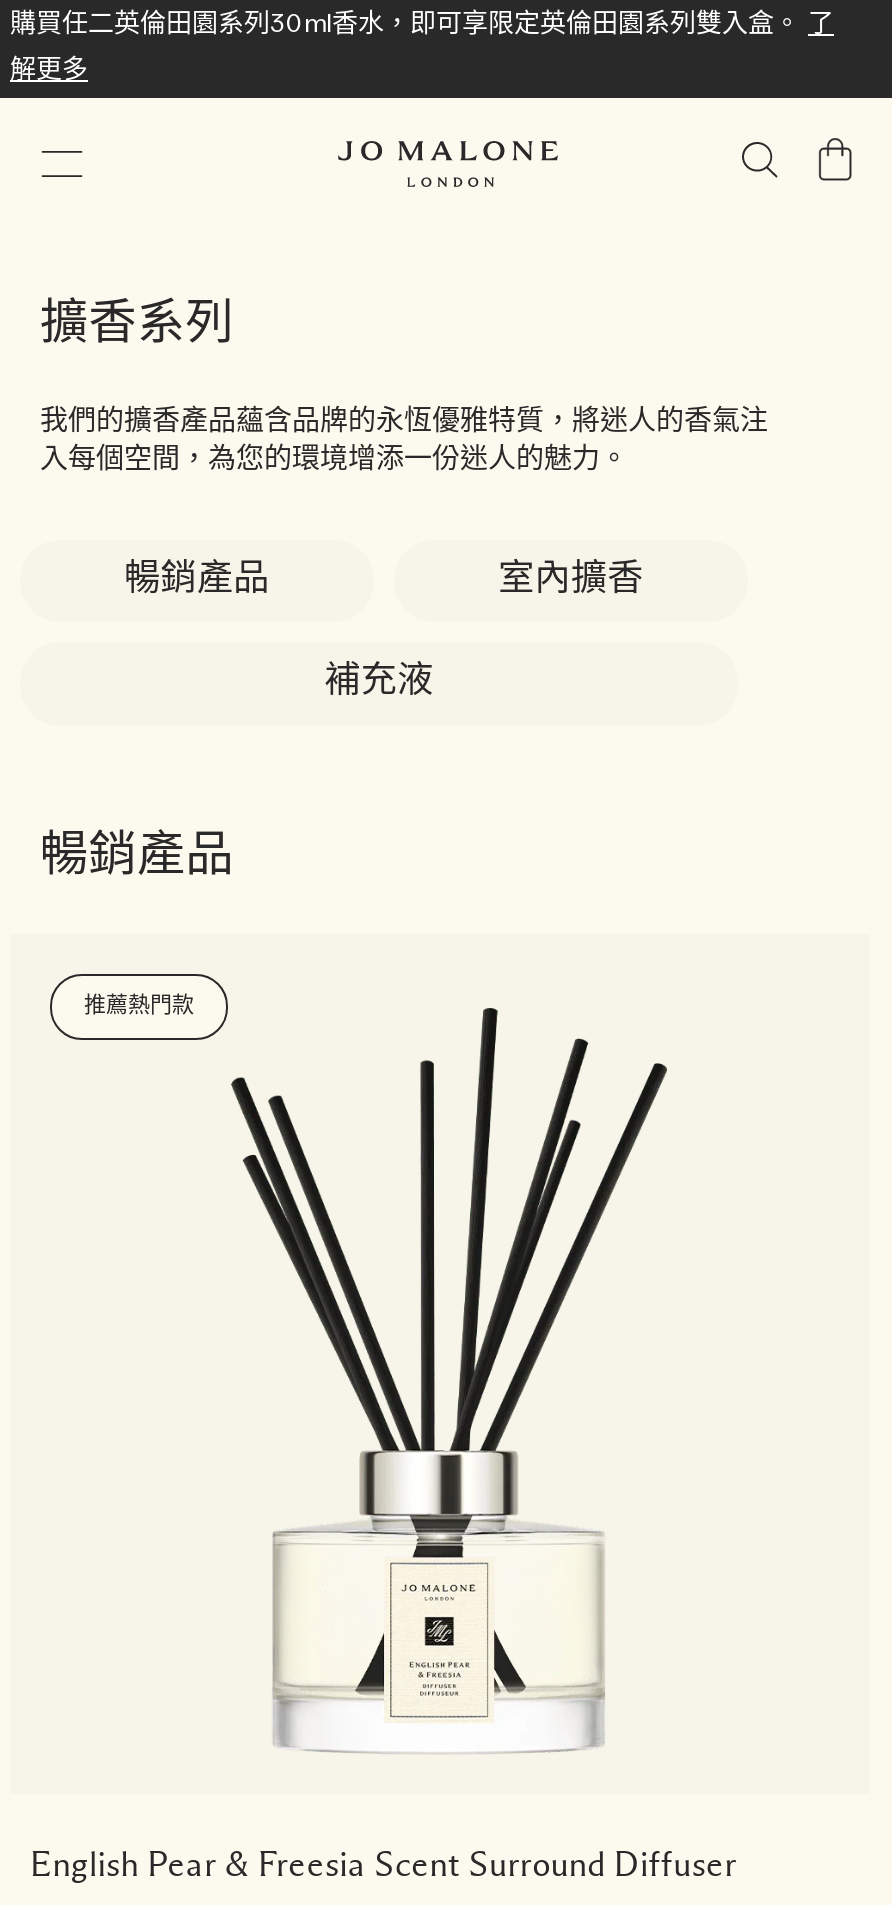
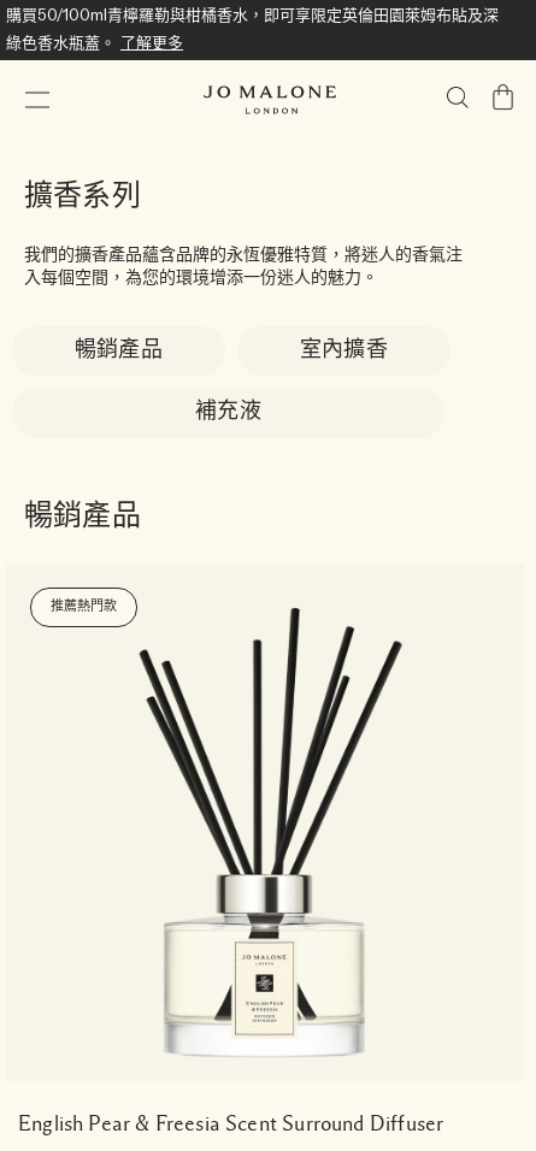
[10,10,834,38] 購買任二英倫田園系列30ml香水，即可享限定英倫田園系列雙入盒。 了 -> [6,7,499,24] 購買50/100ml青檸羅勒與柑橘香水，即可享限定英倫田園萊姆布貼及深
[10,56,88,84] 解更多 -> [6,35,183,52] 綠色香水瓶蓋。 了解更多

